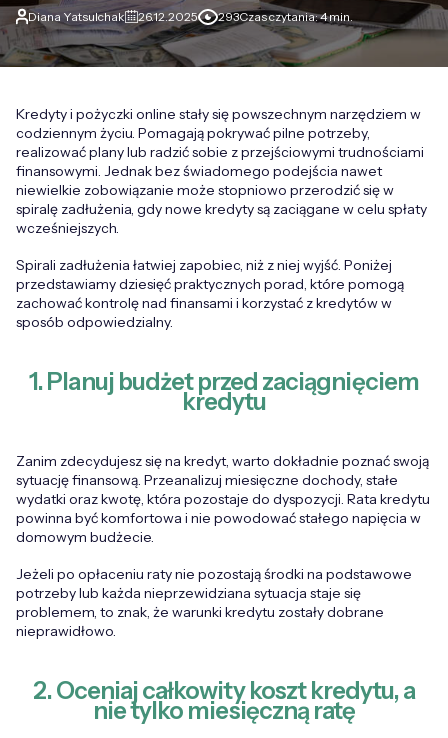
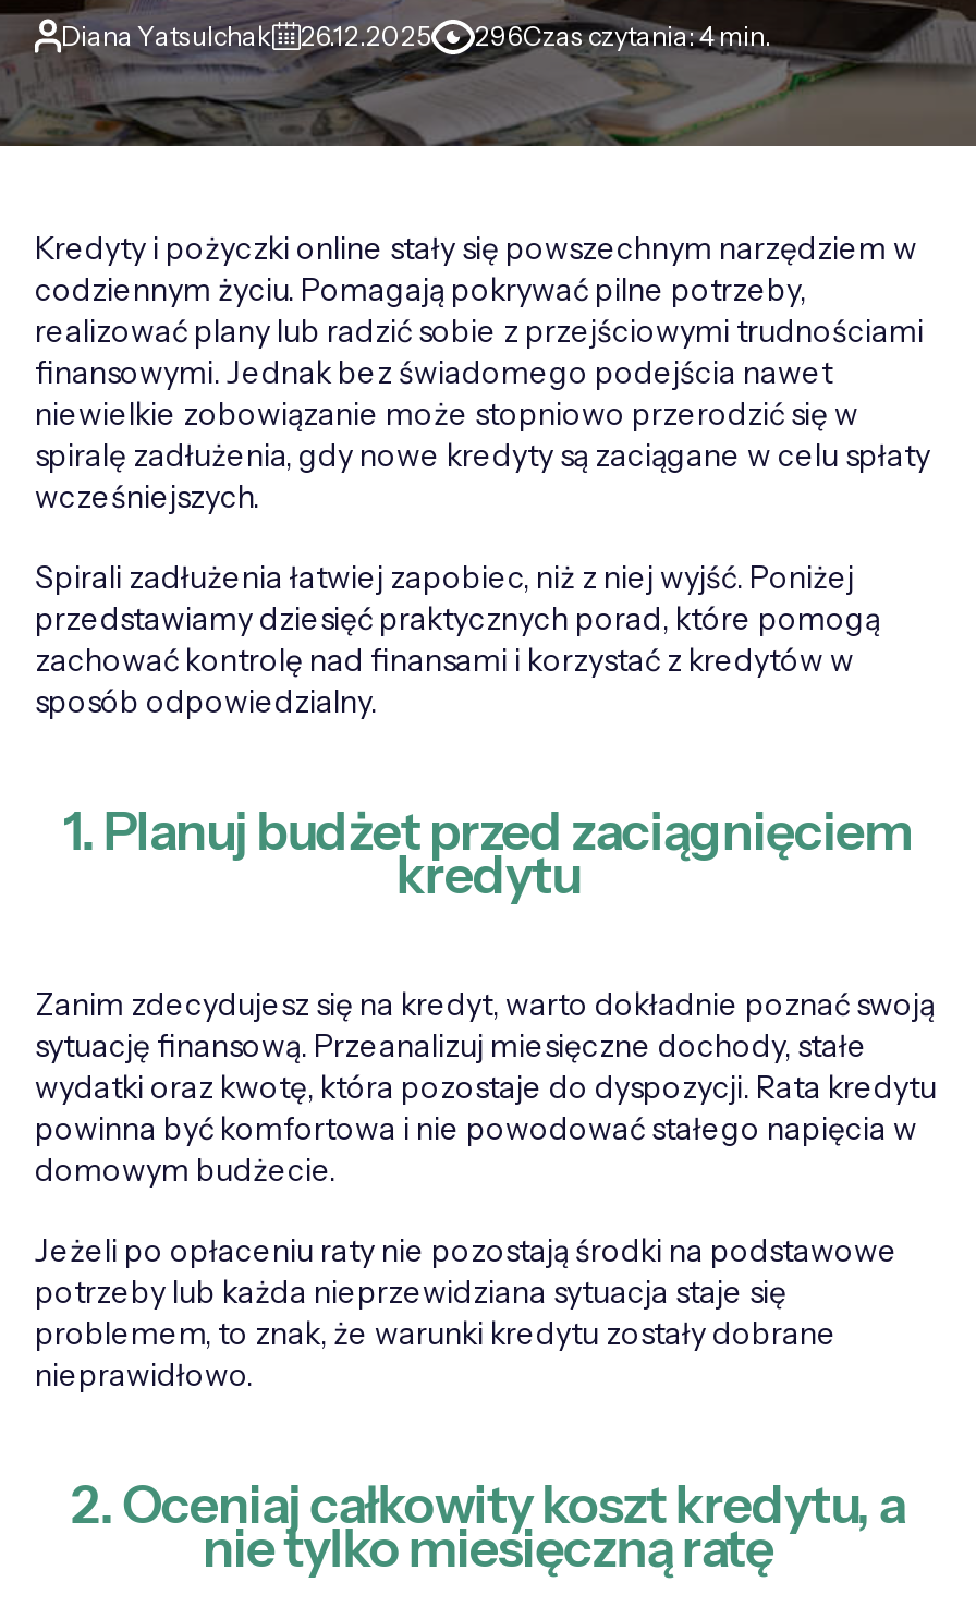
[218,8,353,23] 293Czas czytania: 4 min. -> [475,19,771,51] 296Czas czytania: 4 min.

